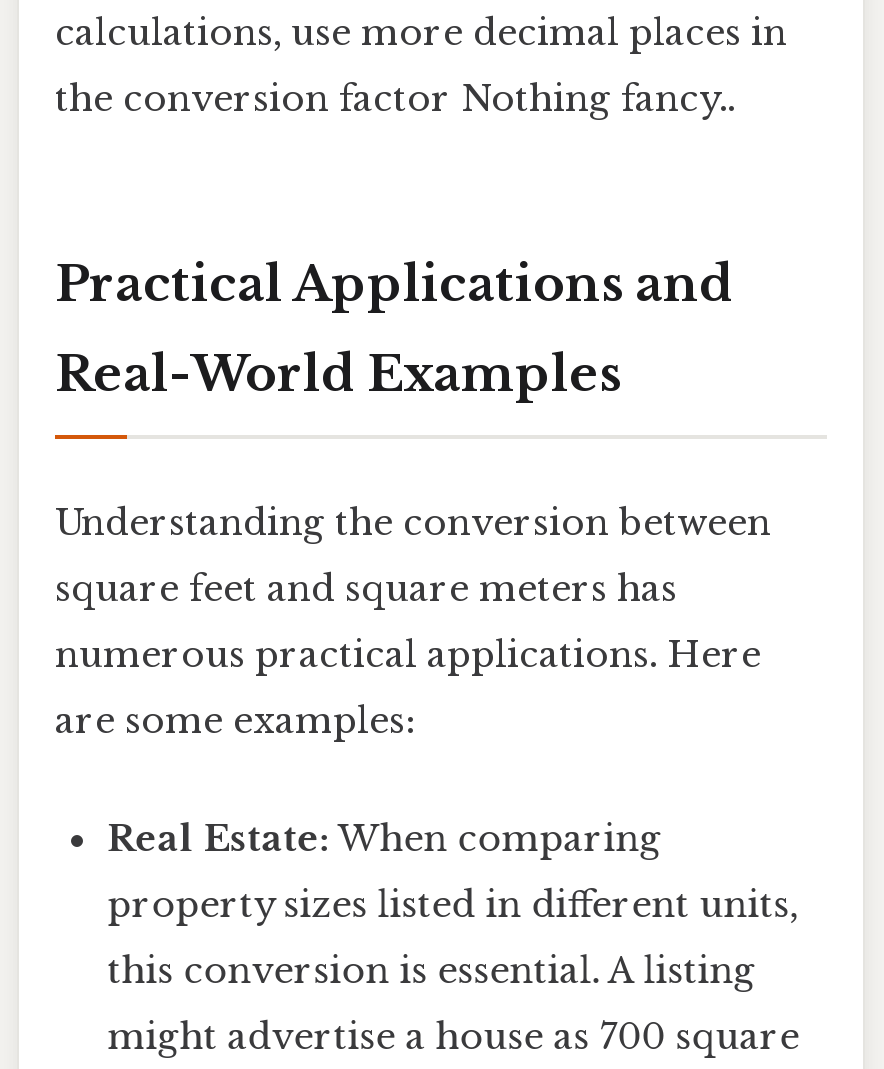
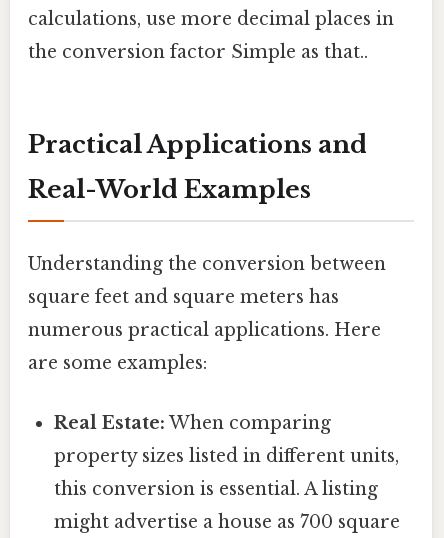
[55,78,735,122] the conversion factor Nothing fancy.. -> [28,41,368,63] the conversion factor Simple as that..

